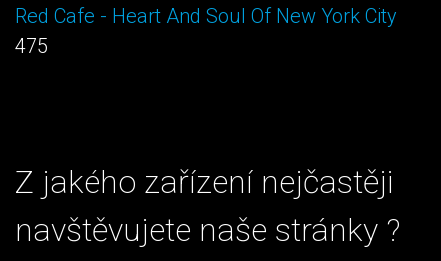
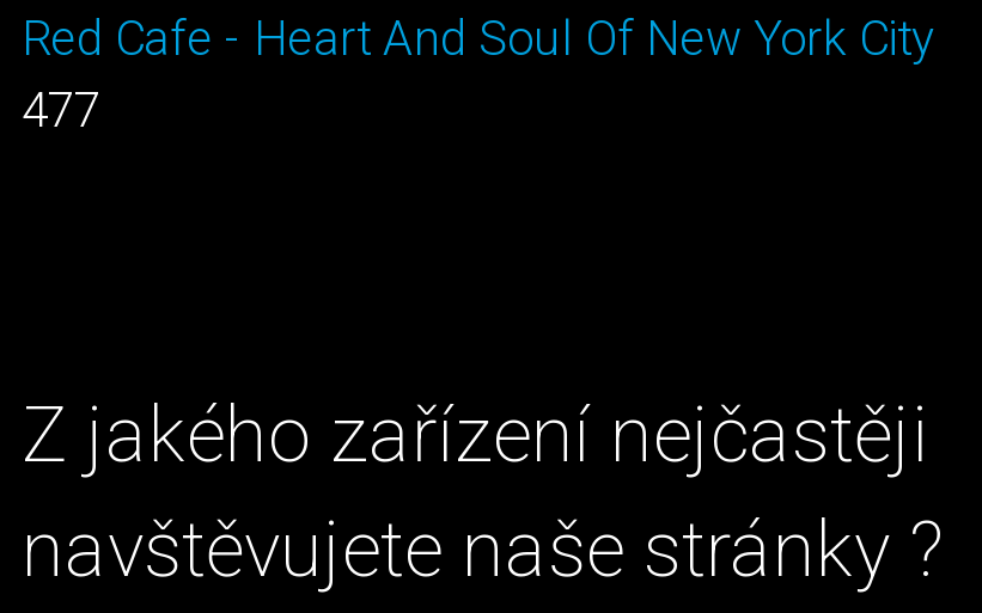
[15,33,48,57] 475 -> [22,80,100,137] 477

